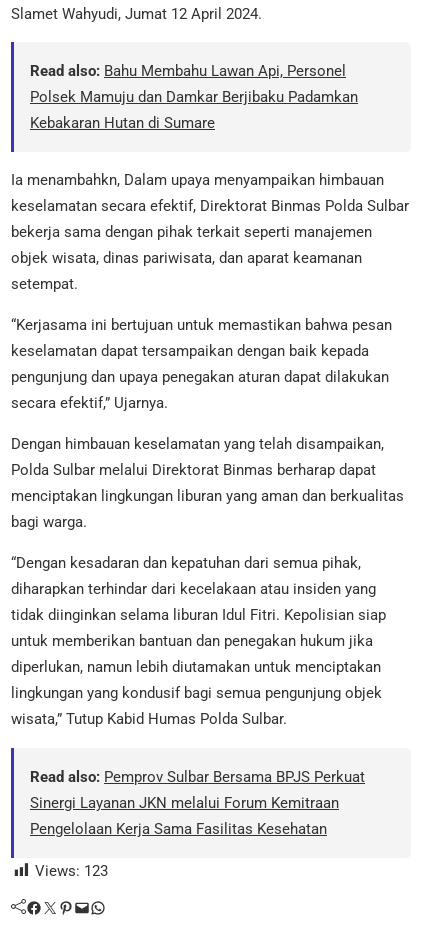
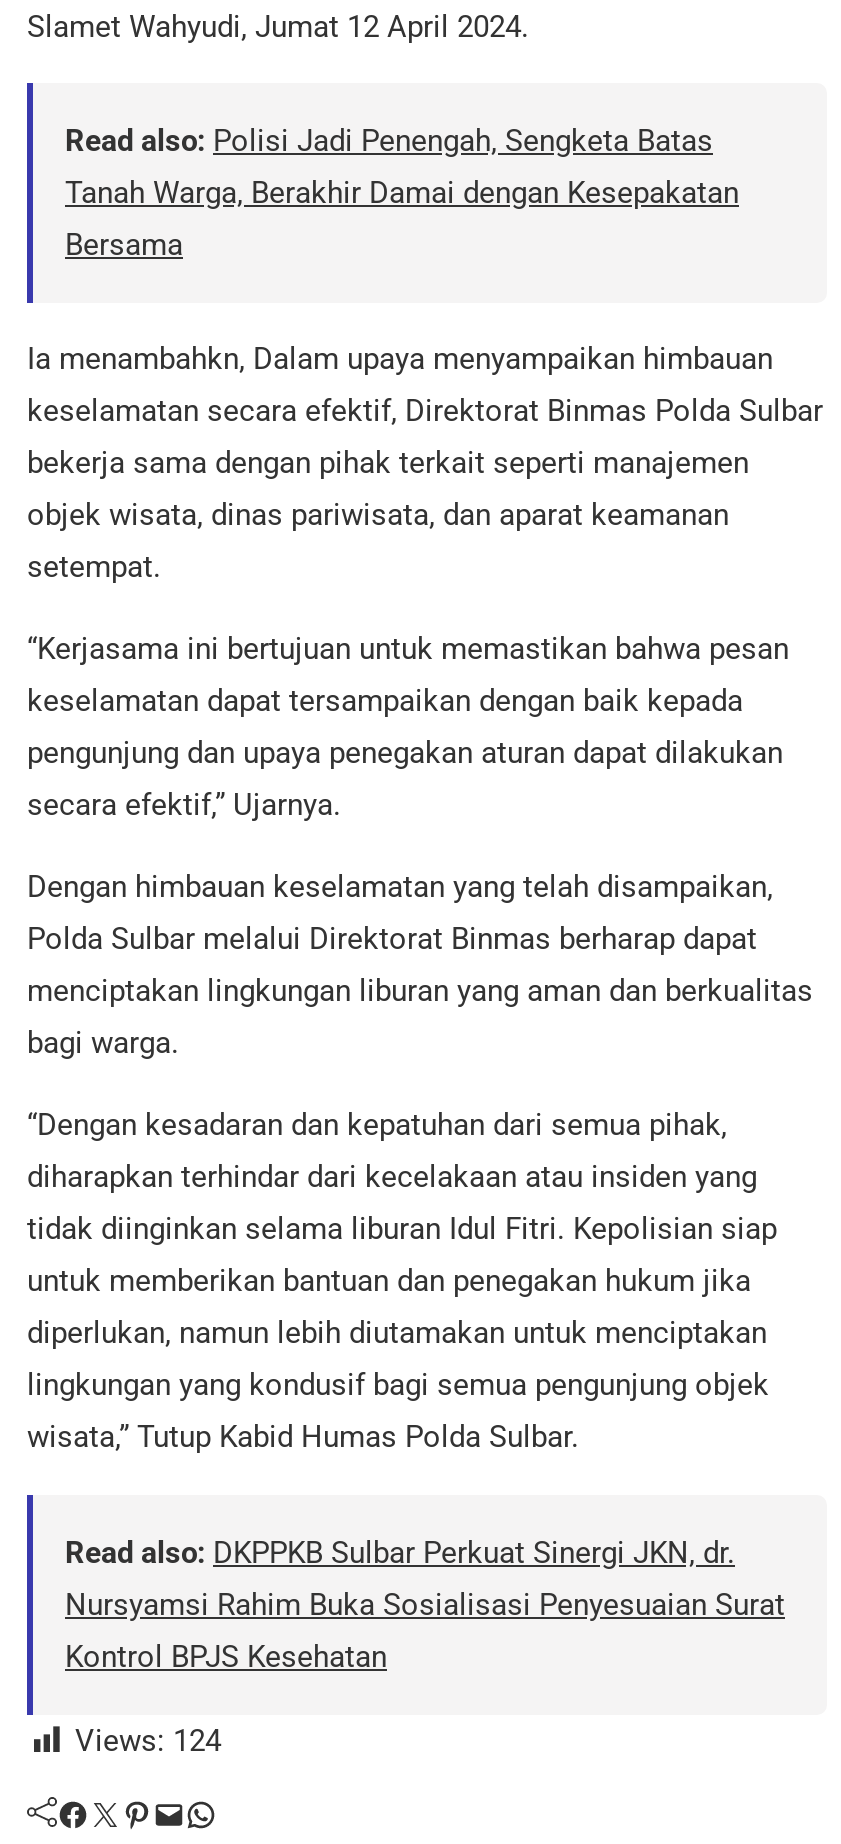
[30,62,358,132] Read also: Bahu Membahu Lawan Api, Personel | Polsek Mamuju dan Damkar Berjibaku Padamkan | Kebakaran Hutan di Sumare -> [65,123,739,263] Read also: Polisi Jadi Penengah, Sengketa Batas | Tanah Warga, Berakhir Damai dengan Kesepakatan | Bersama
[30,768,365,838] Read also: Pemprov Sulbar Bersama BPJS Perkuat | Sinergi Layanan JKN melalui Forum Kemitraan | Pengelolaan Kerja Sama Fasilitas Kesehatan -> [65,1534,785,1674] Read also: DKPPKB Sulbar Perkuat Sinergi JKN, dr. | Nursyamsi Rahim Buka Sosialisasi Penyesuaian Surat | Kontrol BPJS Kesehatan
[35,862,108,880] Views: 123 -> [75,1722,221,1758] Views: 124

